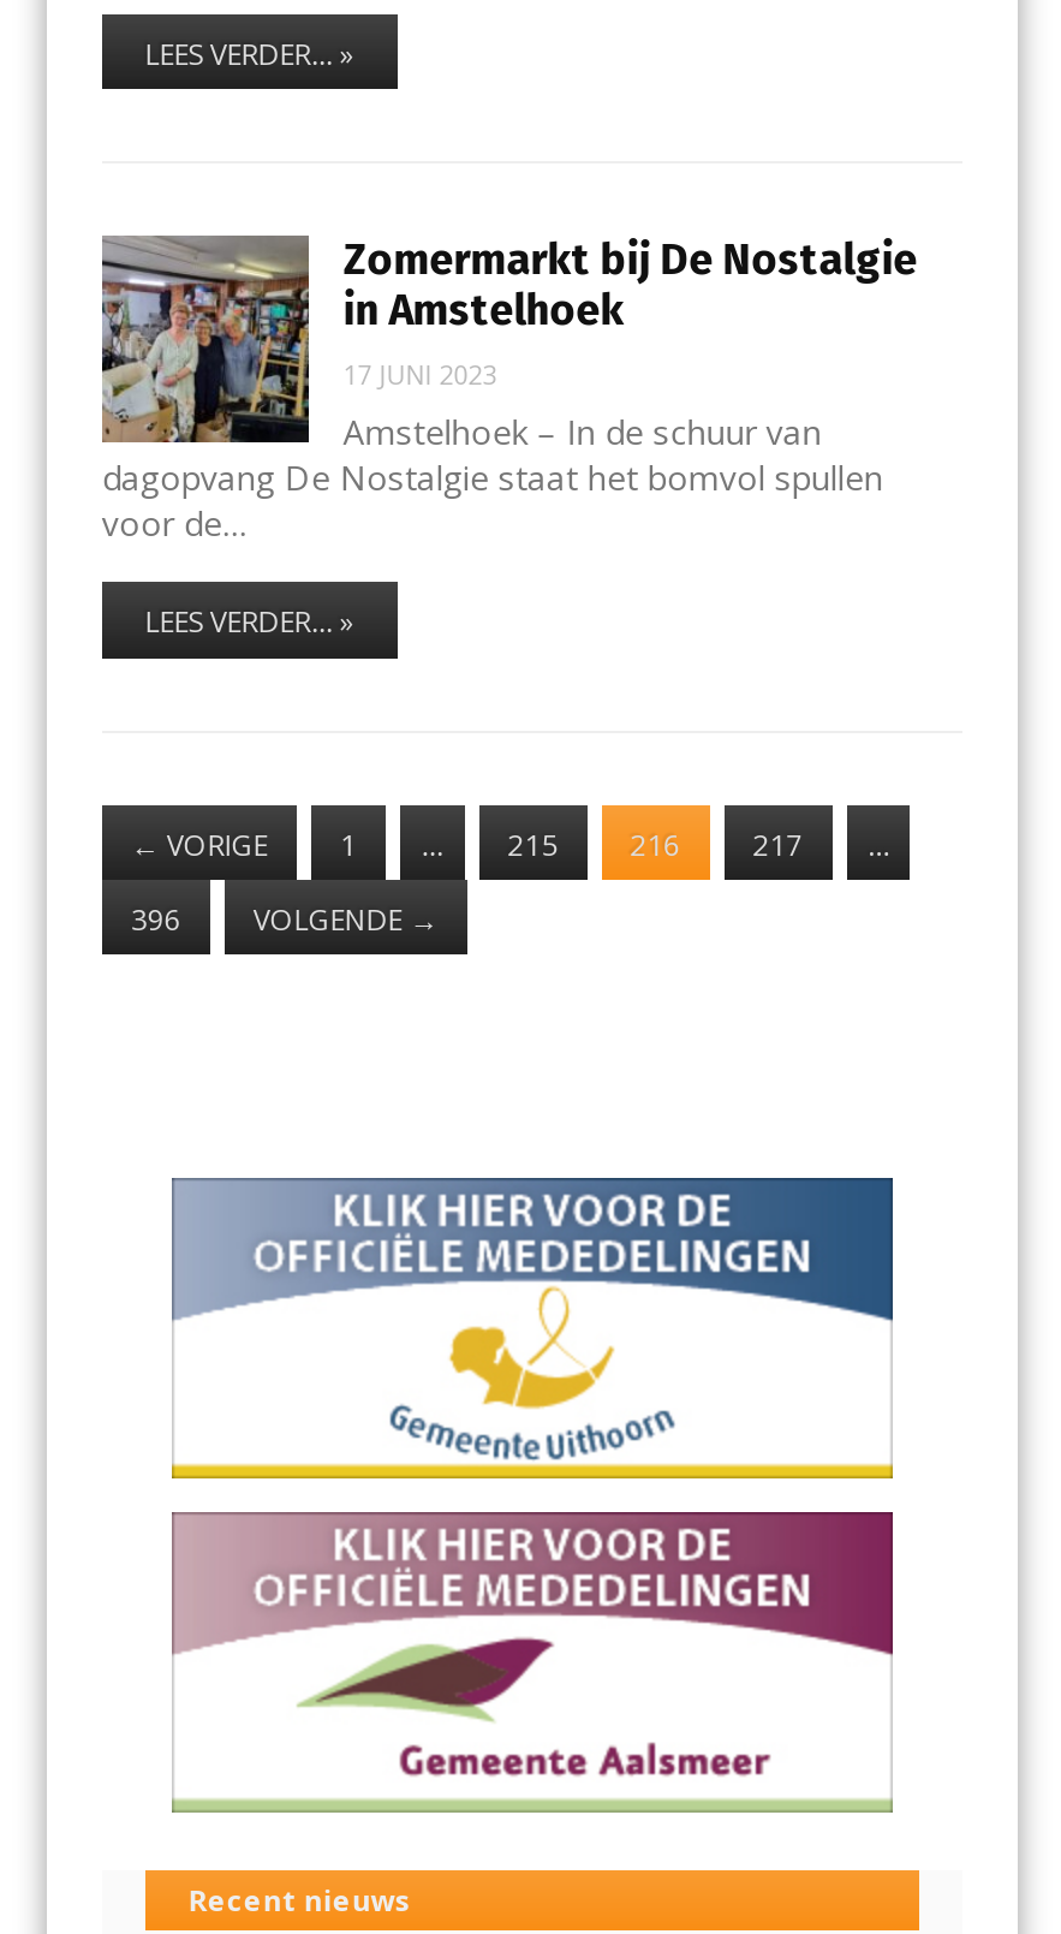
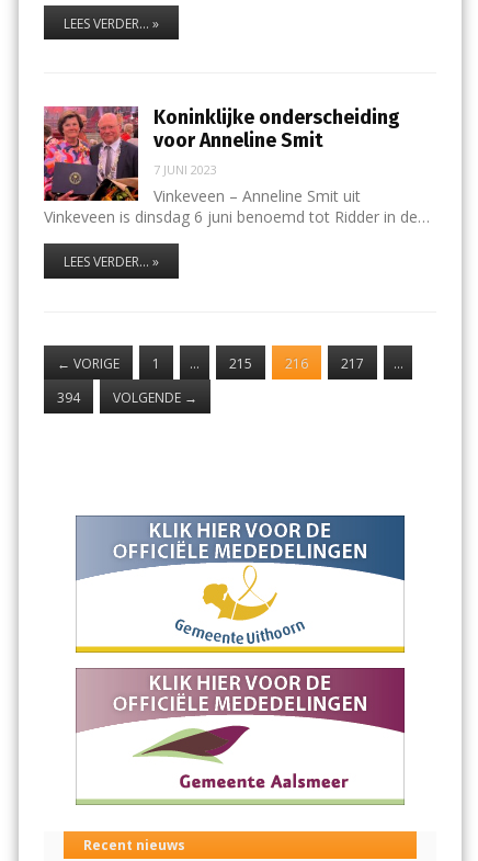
[100,234,917,547] [image] | Zomermarkt bij De Nostalgie | in Amstelhoek | 17 JUNI 2023 | Amstelhoek – In de schuur van | dagopvang De Nostalgie staat het bomvol spullen | voor de… -> [44,106,430,227] [image] | Koninklijke onderscheiding | voor Anneline Smit | 7 JUNI 2023 | Vinkeveen – Anneline Smit uit | Vinkeveen is dinsdag 6 juni benoemd tot Ridder in de…
[131,898,181,939] 396 -> [57,388,80,407] 394

